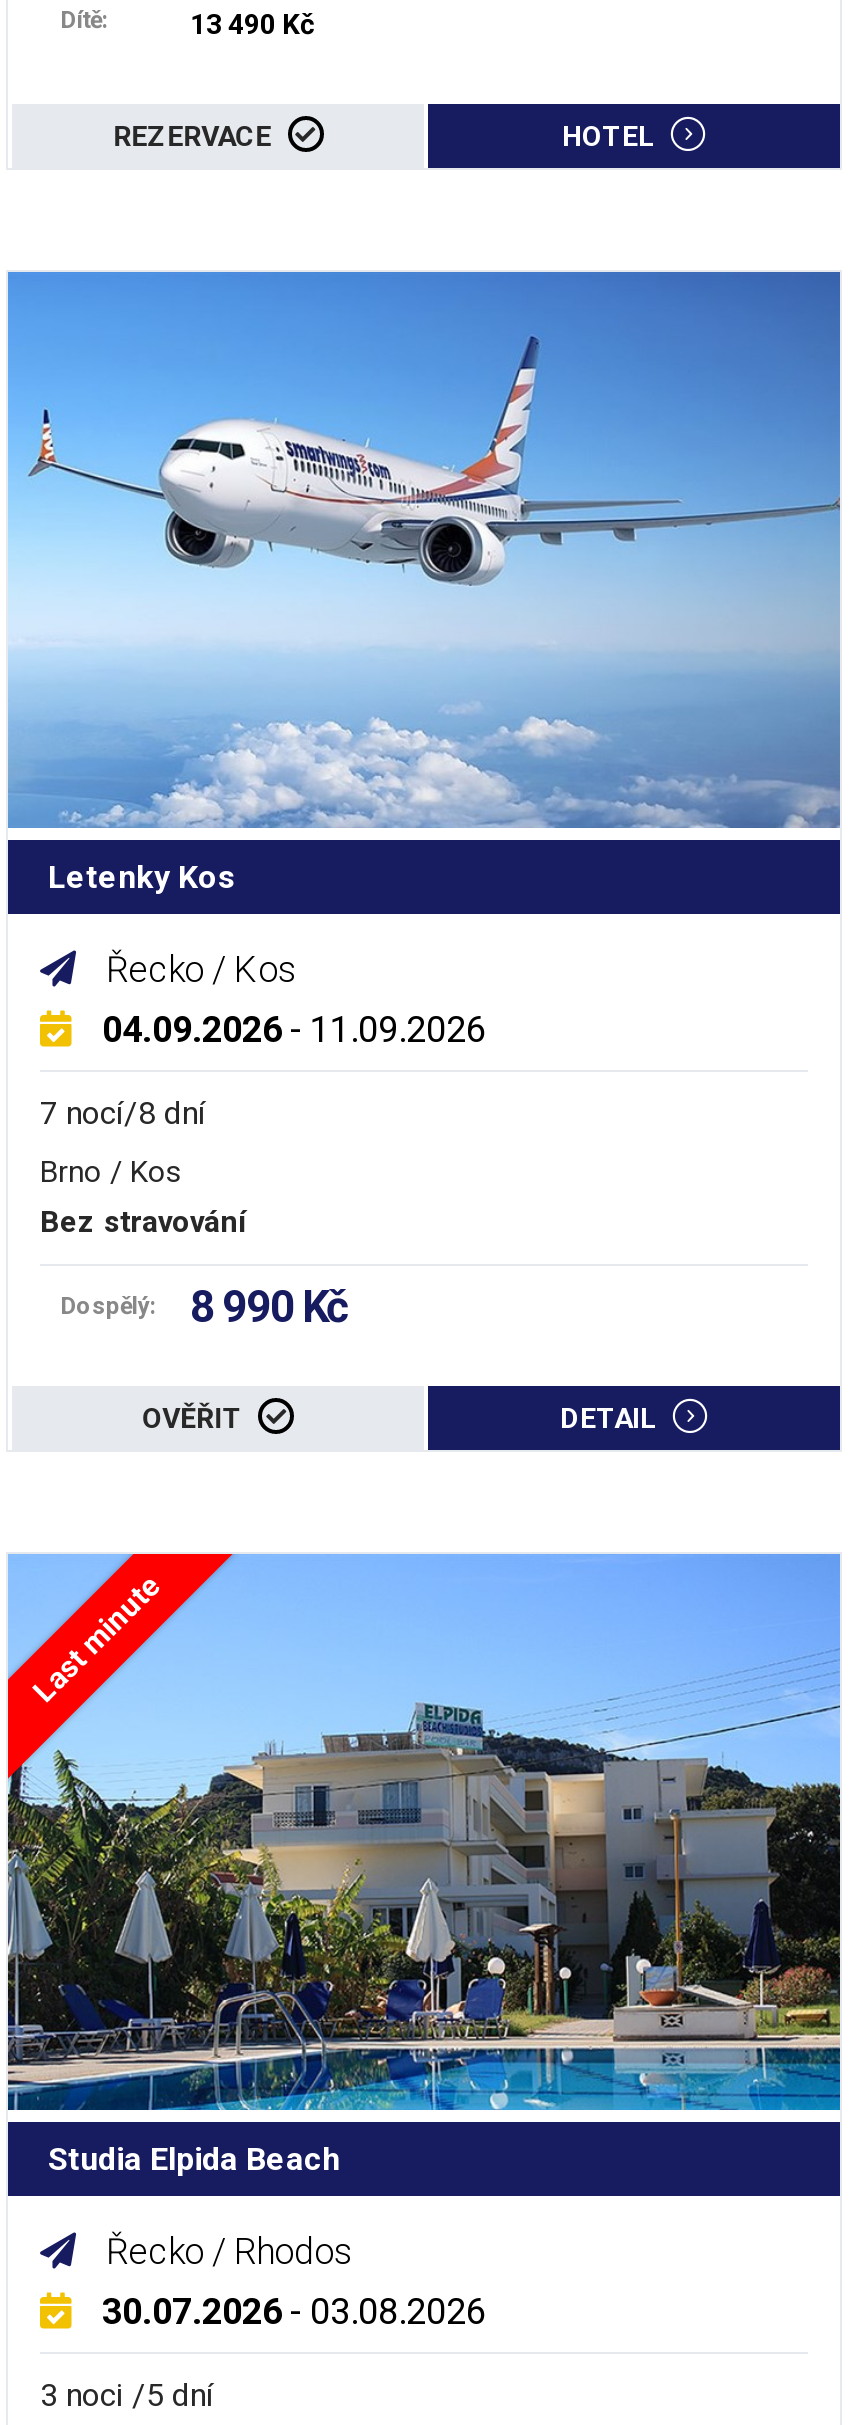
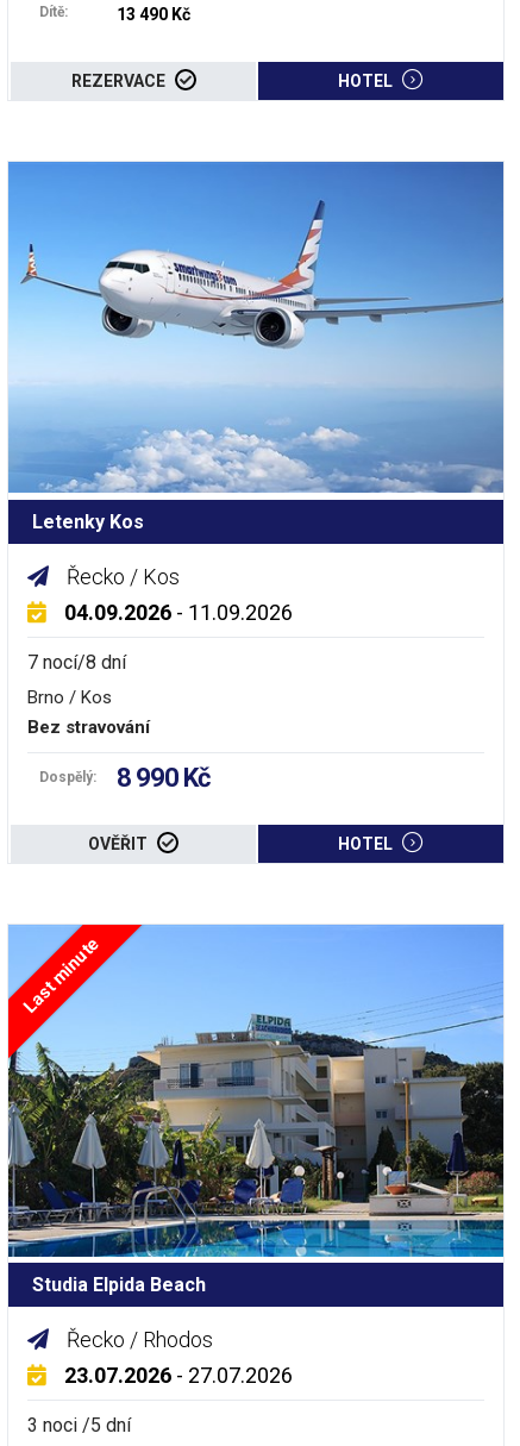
[560,1402,662,1434] DETAIL -> [338,834,393,853] HOTEL
[102,2291,486,2333] 30.07.2026 - 03.08.2026 -> [64,1363,293,1388] 23.07.2026 - 27.07.2026

